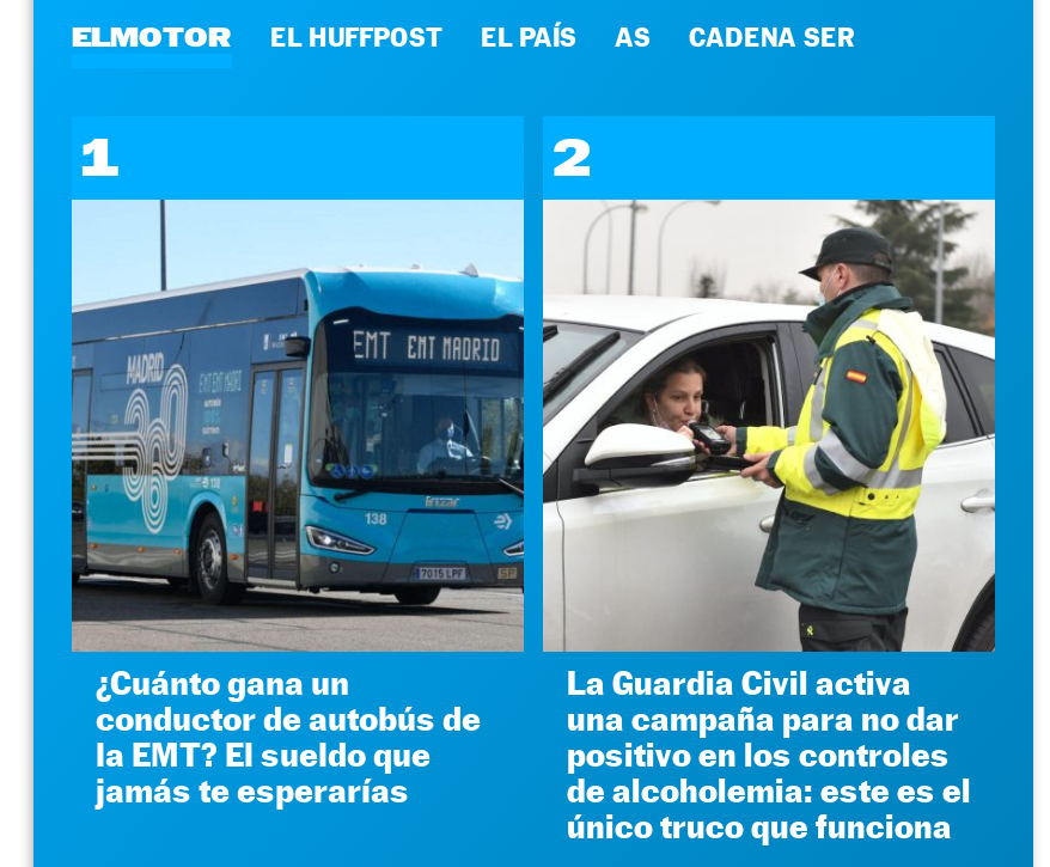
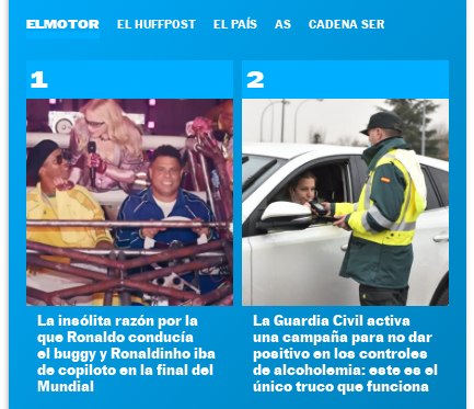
[69,197,526,810] [image] | ¿Cuánto gana un | conductor de autobús de | la EMT? El sueldo que | jamás te esperarías -> [25,98,234,395] [image] | La insólita razón por la | que Ronaldo conducía | el buggy y Ronaldinho iba | de copiloto en la final del | Mundial

